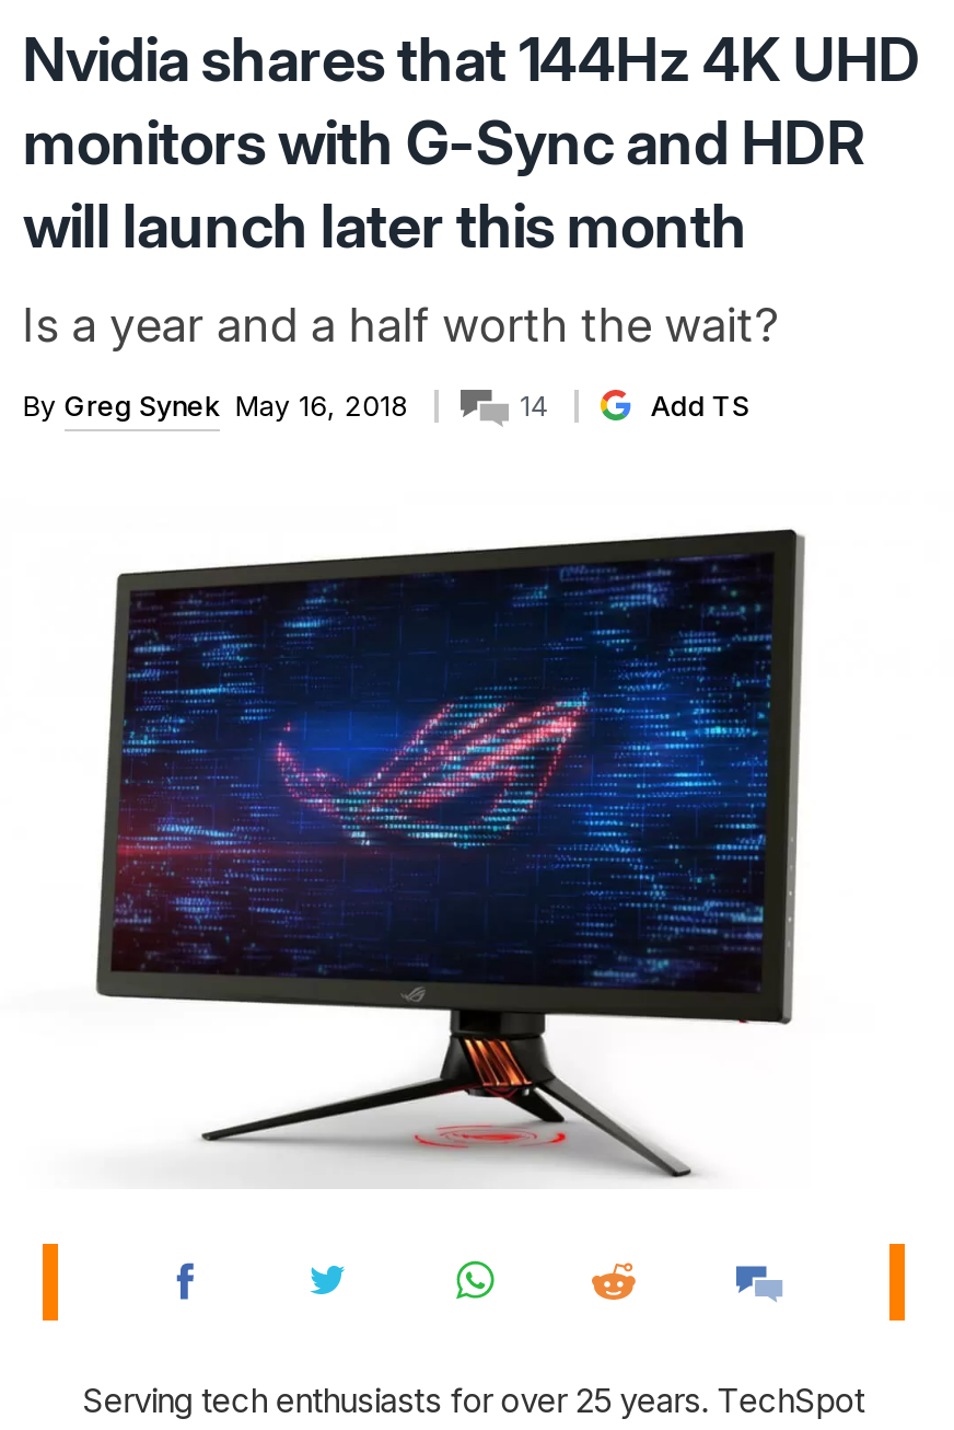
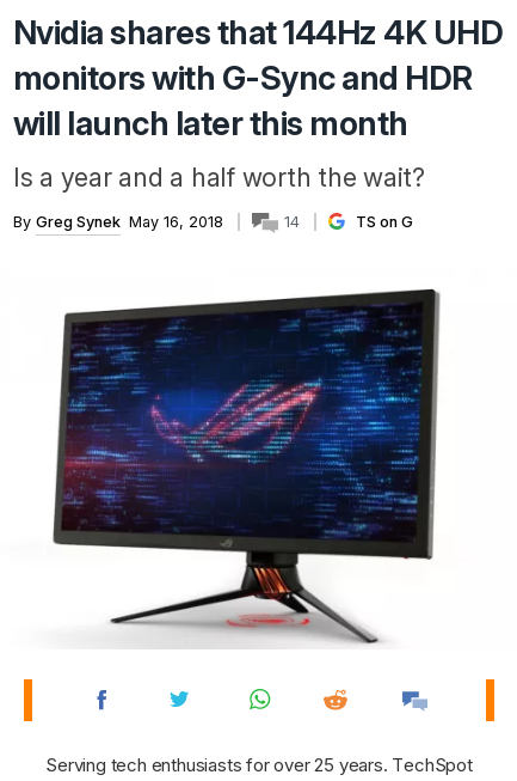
[644,390,749,423] Add TS -> [352,213,413,231] TS on G

